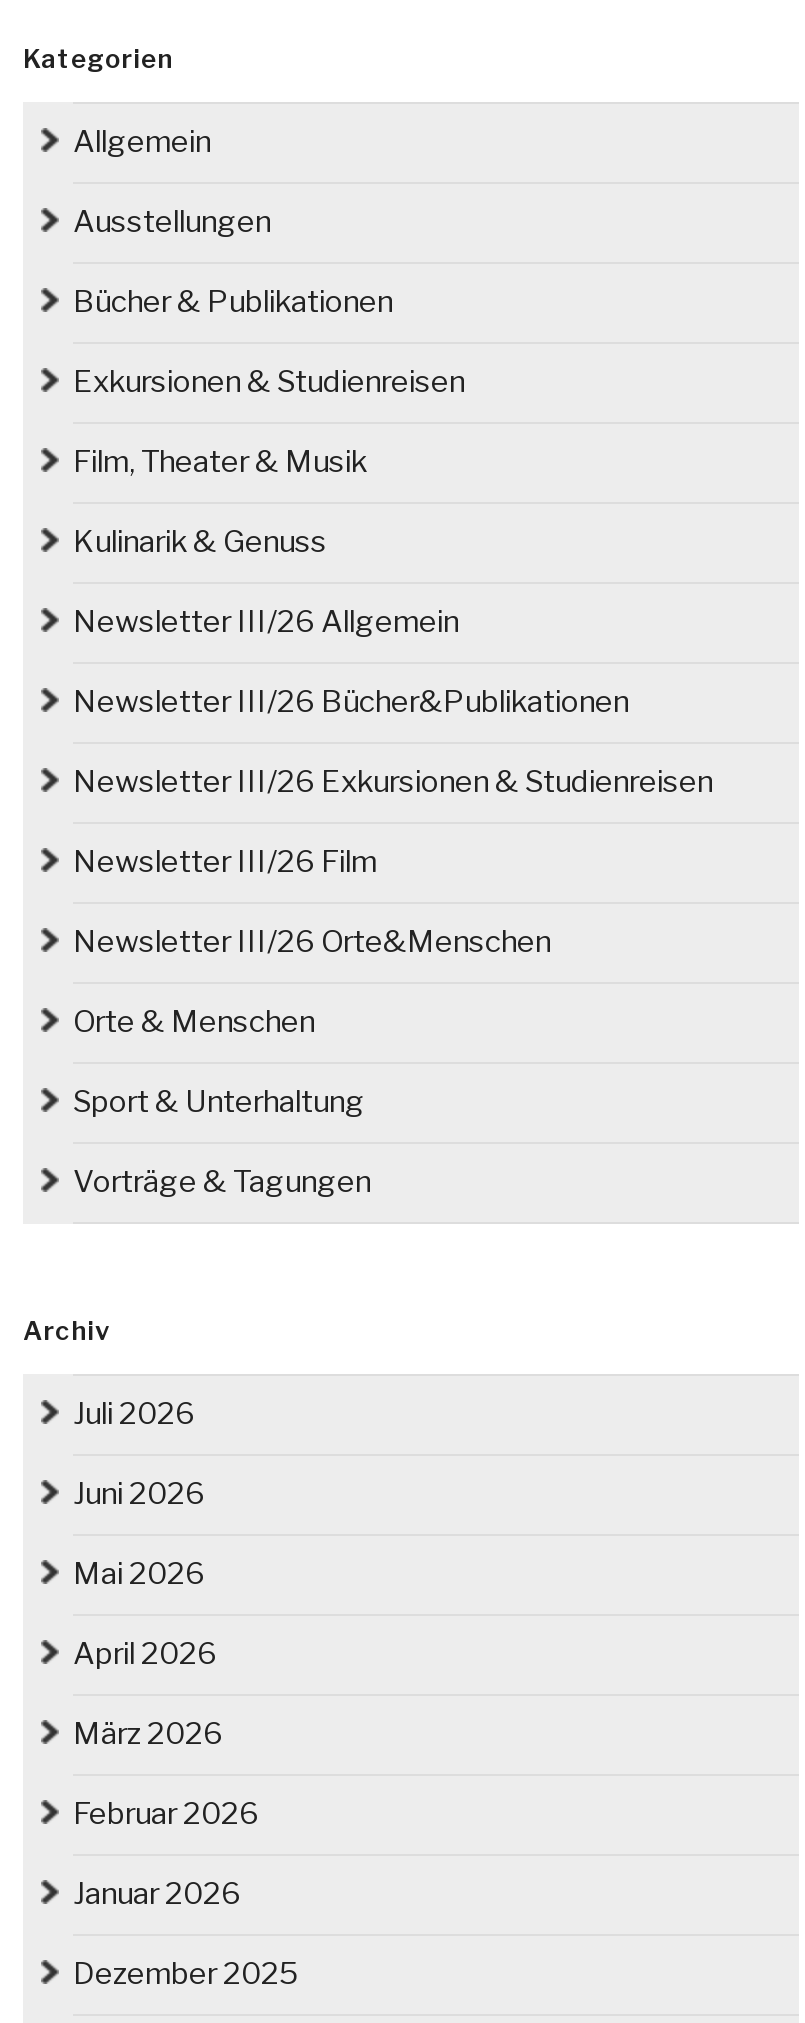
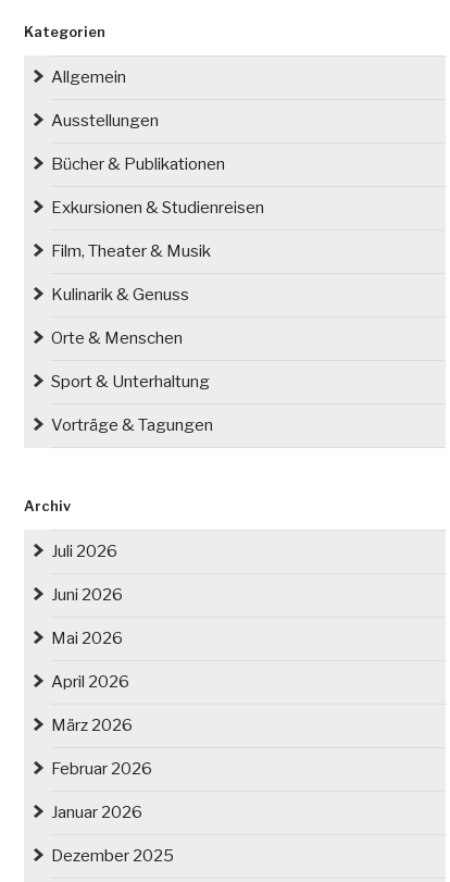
[73,605,713,961] Newsletter III/26 Allgemein | Newsletter III/26 Bücher&Publikationen | Newsletter III/26 Exkursionen & Studienreisen | Newsletter III/26 Film | Newsletter III/26 Orte&Menschen -> none

